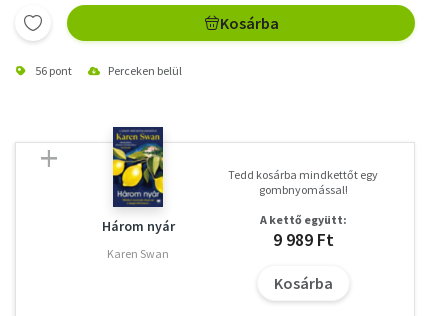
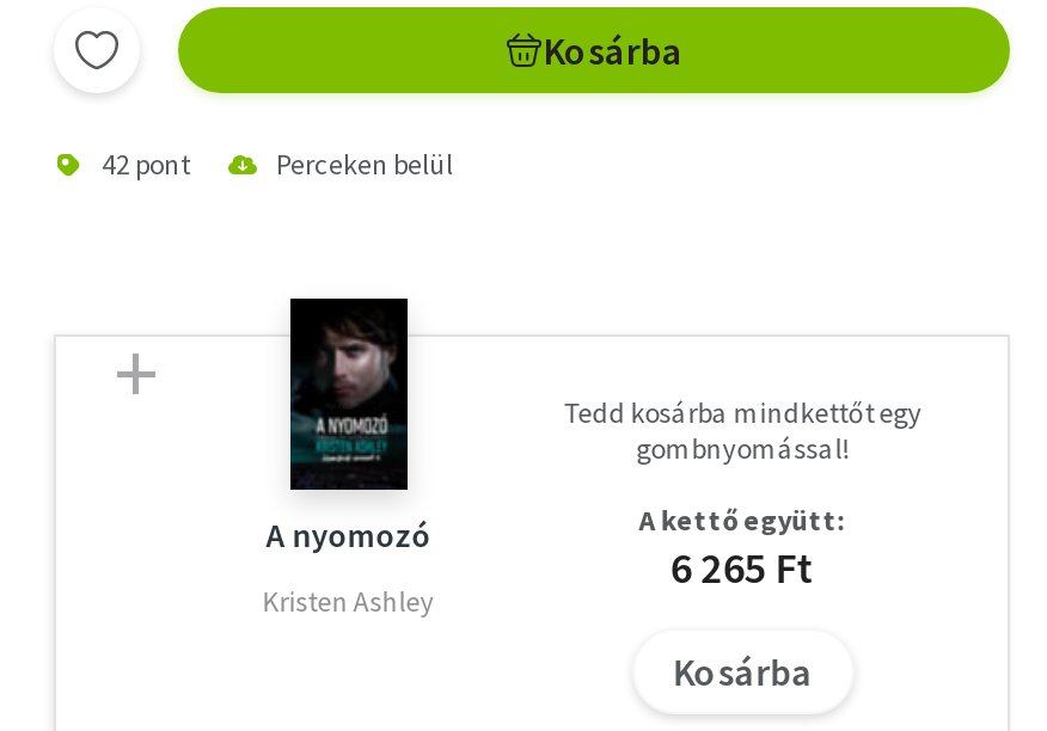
[35,63,72,78] 56 pont -> [102,145,190,181] 42 pont
[102,127,175,235] [image] | Három nyár -> [266,299,431,556] [image] | A nyomozó
[273,228,334,251] 9 989 Ft -> [670,539,816,594] 6 265 Ft
[107,246,169,261] Karen Swan -> [262,582,434,618] Kristen Ashley

